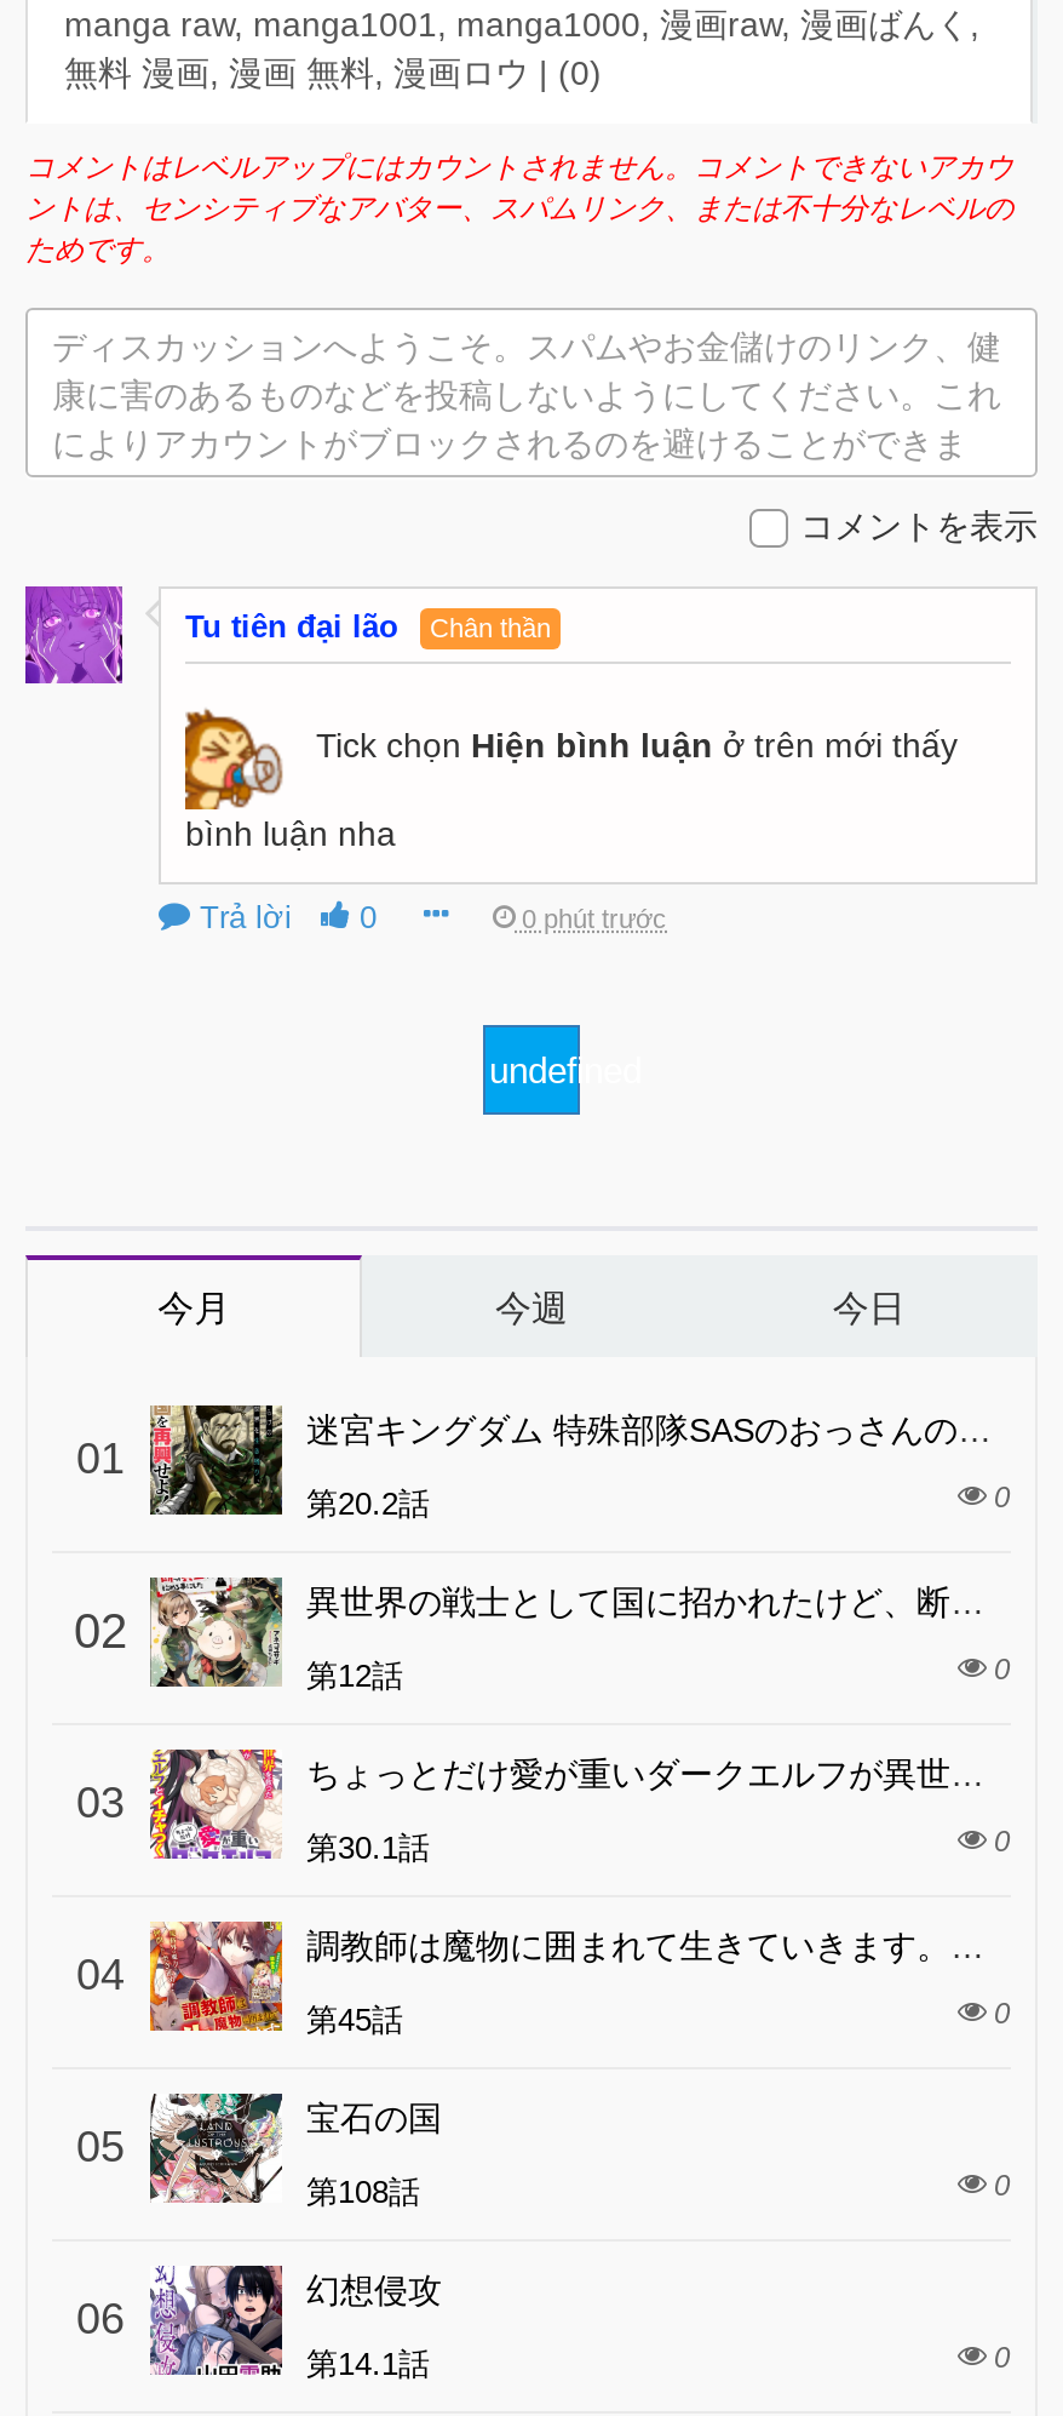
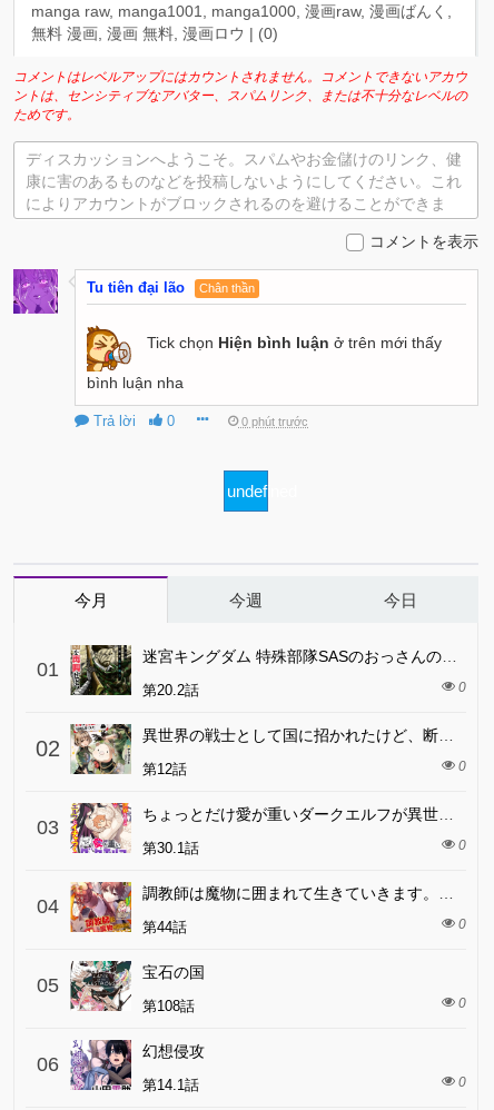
[306,2002,403,2038] 第45話 -> [142,919,187,935] 第44話

